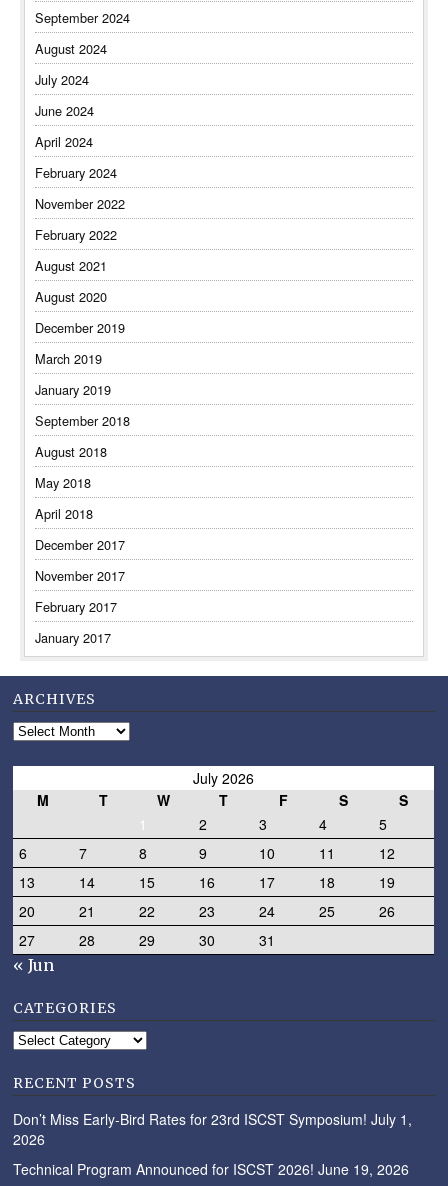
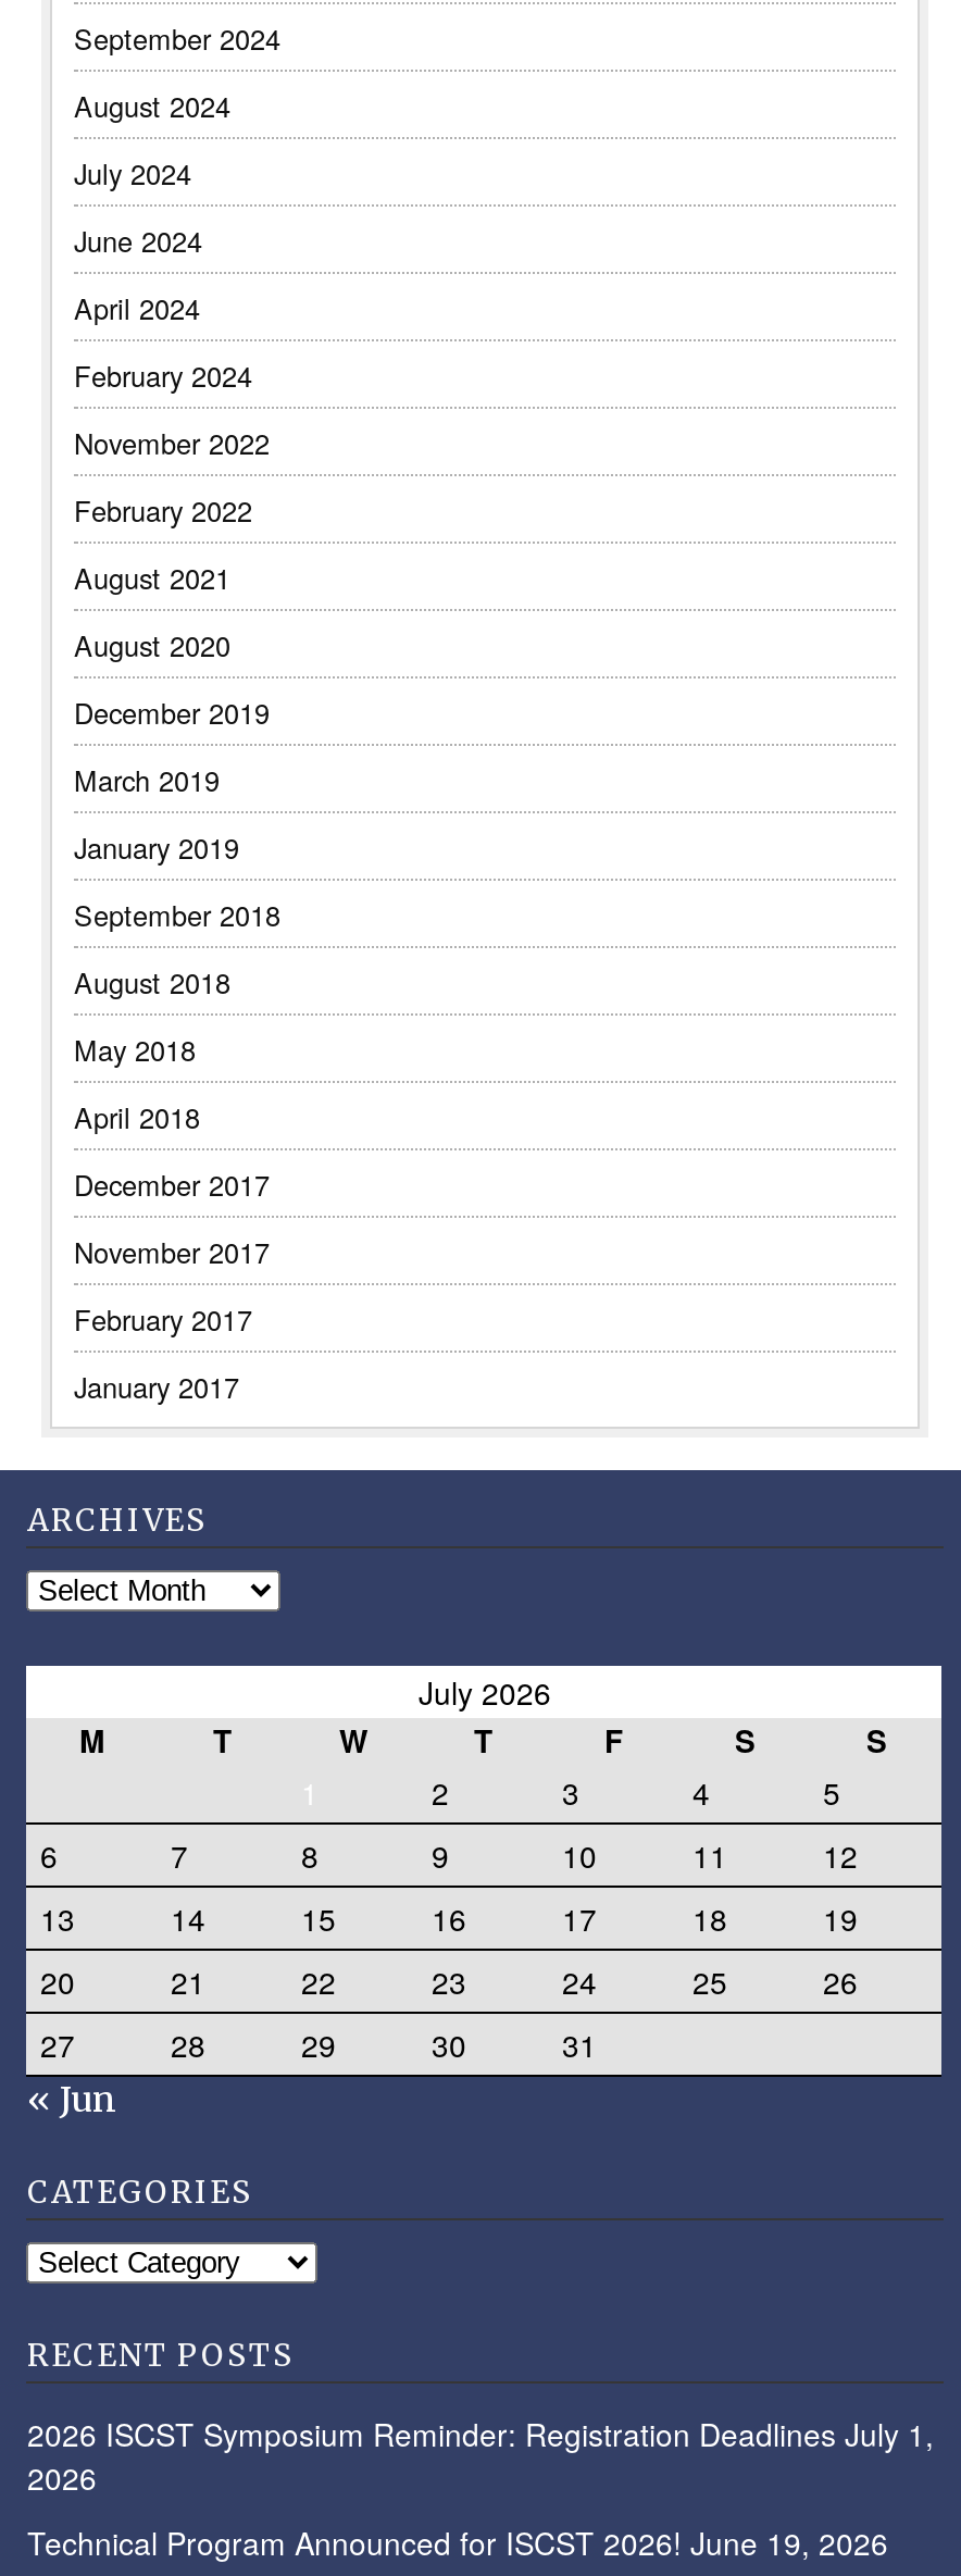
[13,1109,412,1129] Don’t Miss Early-Bird Rates for 23rd ISCST Symposium! July 1, -> [27,2413,934,2456] 2026 ISCST Symposium Reminder: Registration Deadlines July 1,

